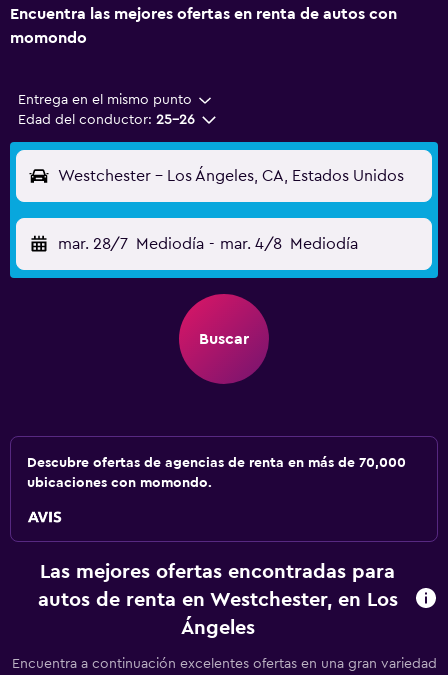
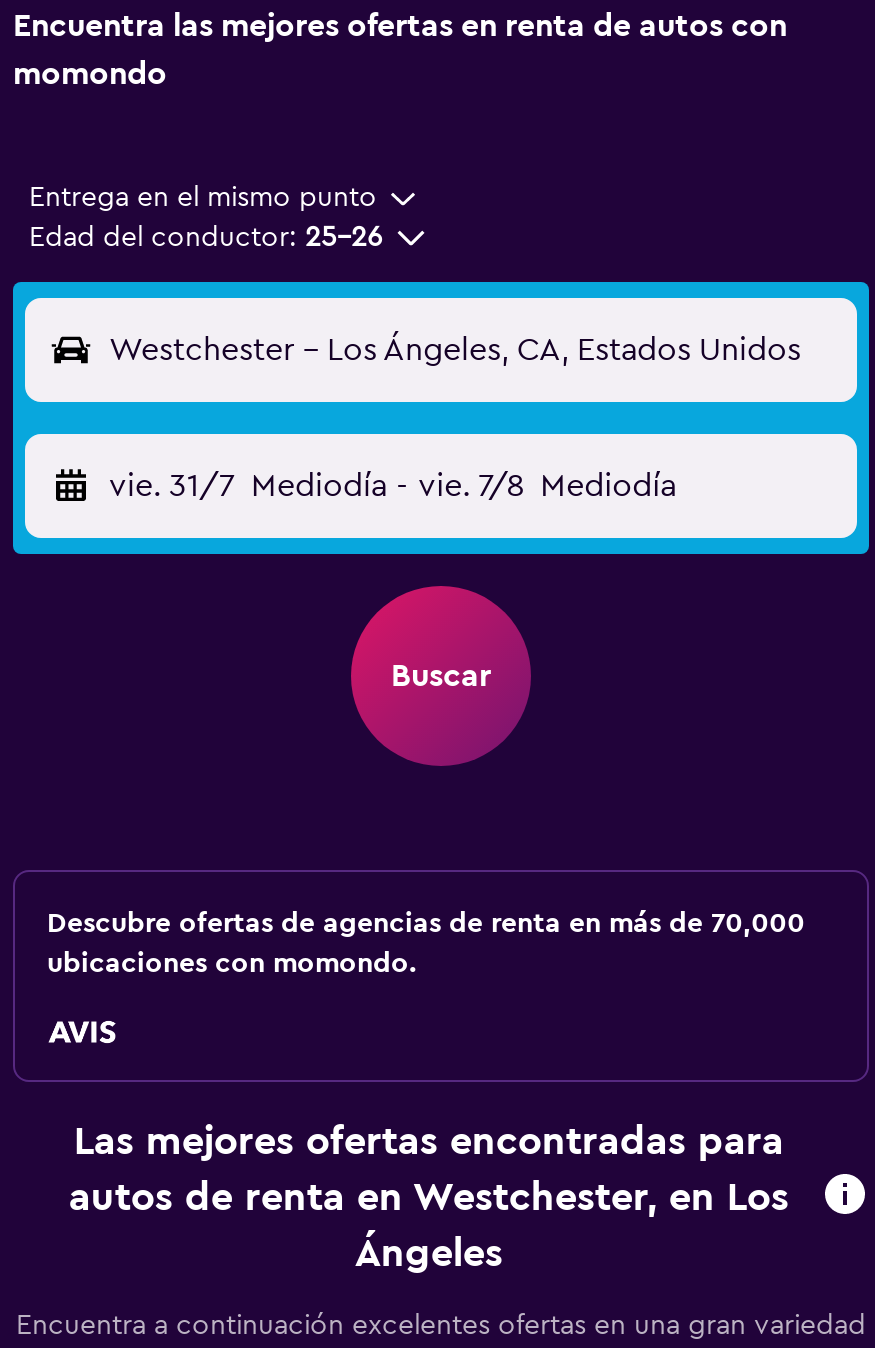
[58,236,358,252] mar. 28/7 Mediodía - mar. 4/8 Mediodía -> [109,470,676,502] vie. 31/7 Mediodía - vie. 7/8 Mediodía

